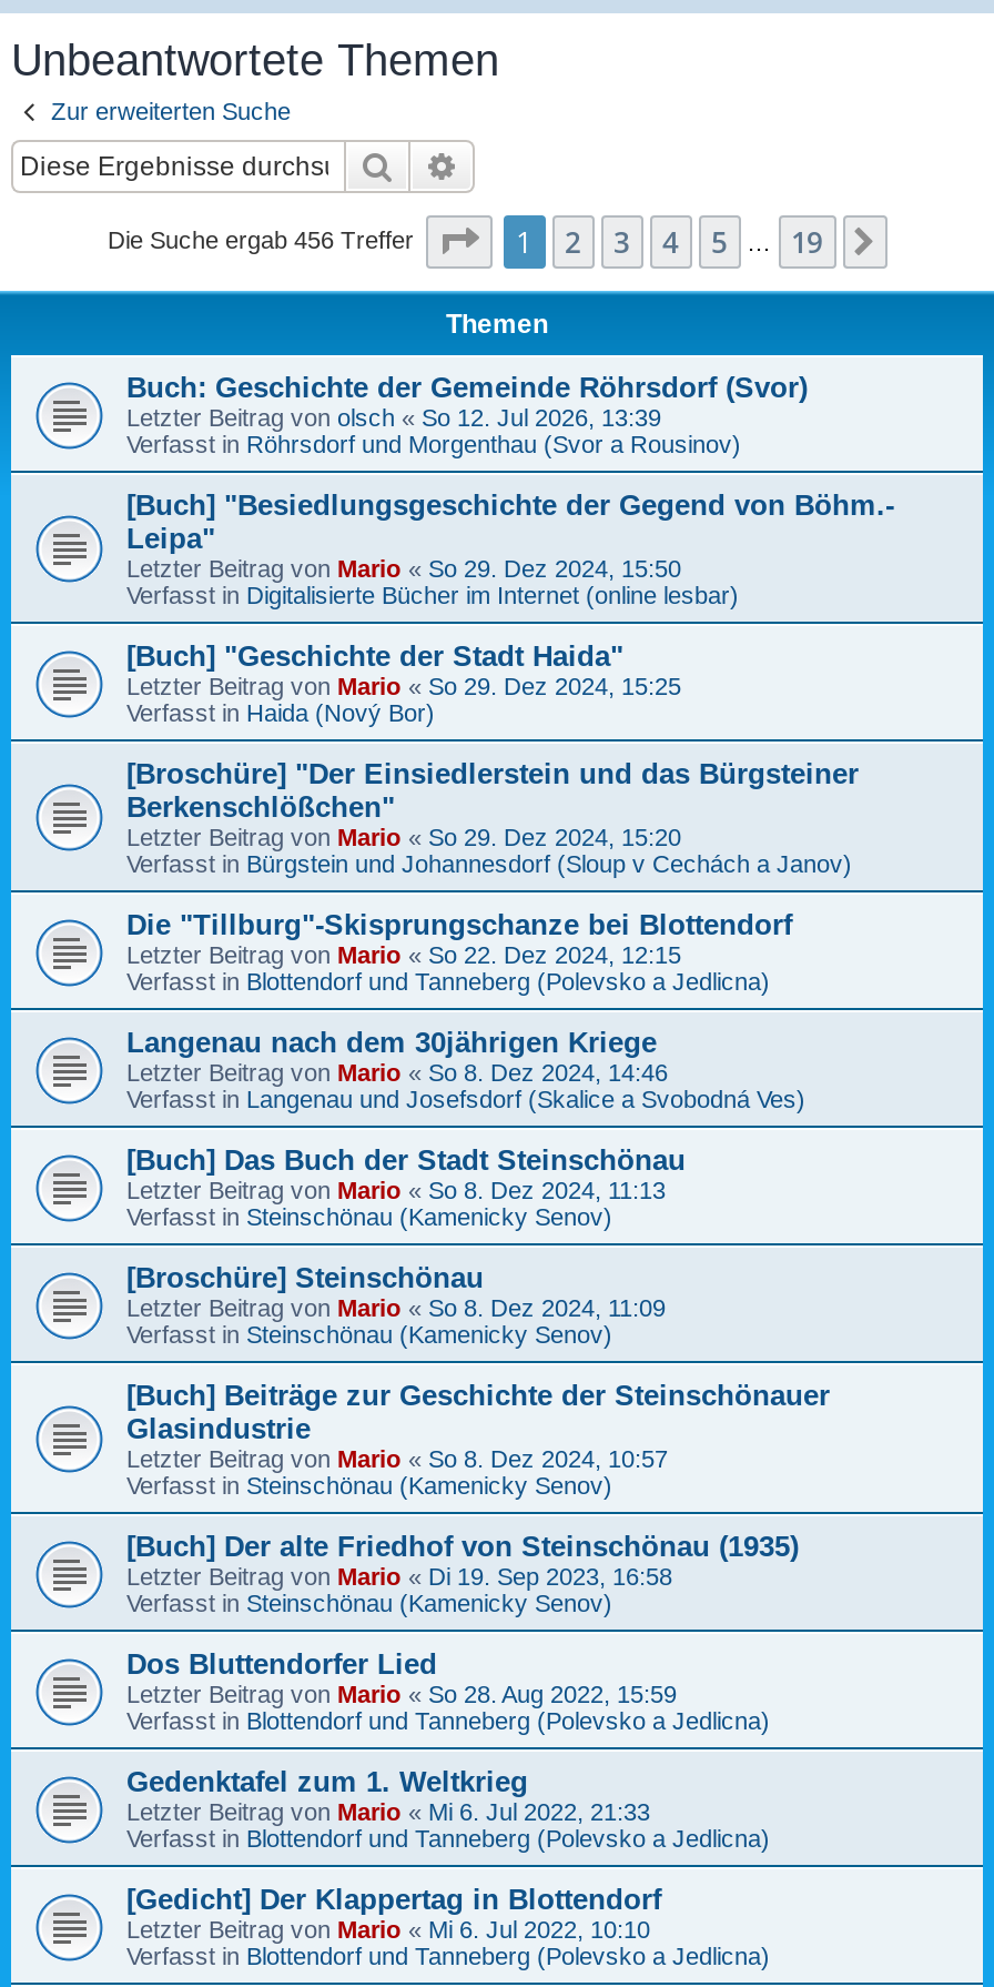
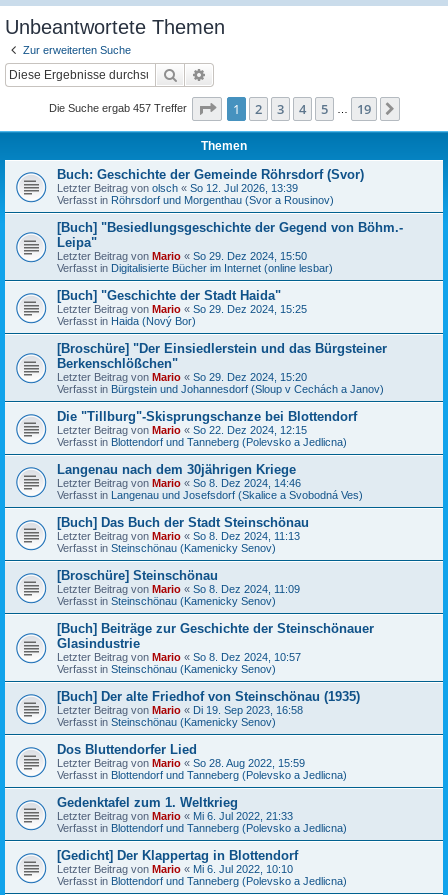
[108,225,420,252] Die Suche ergab 456 Treffer -> [48,101,189,113] Die Suche ergab 457 Treffer

